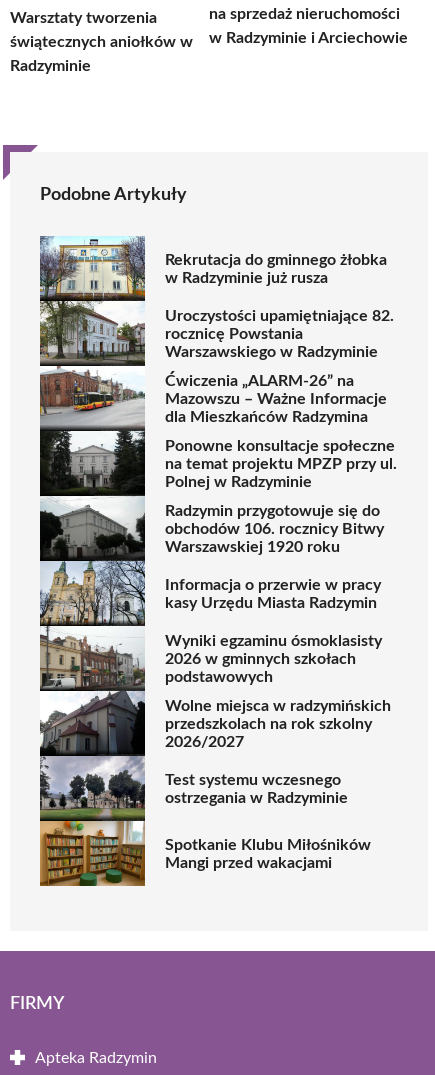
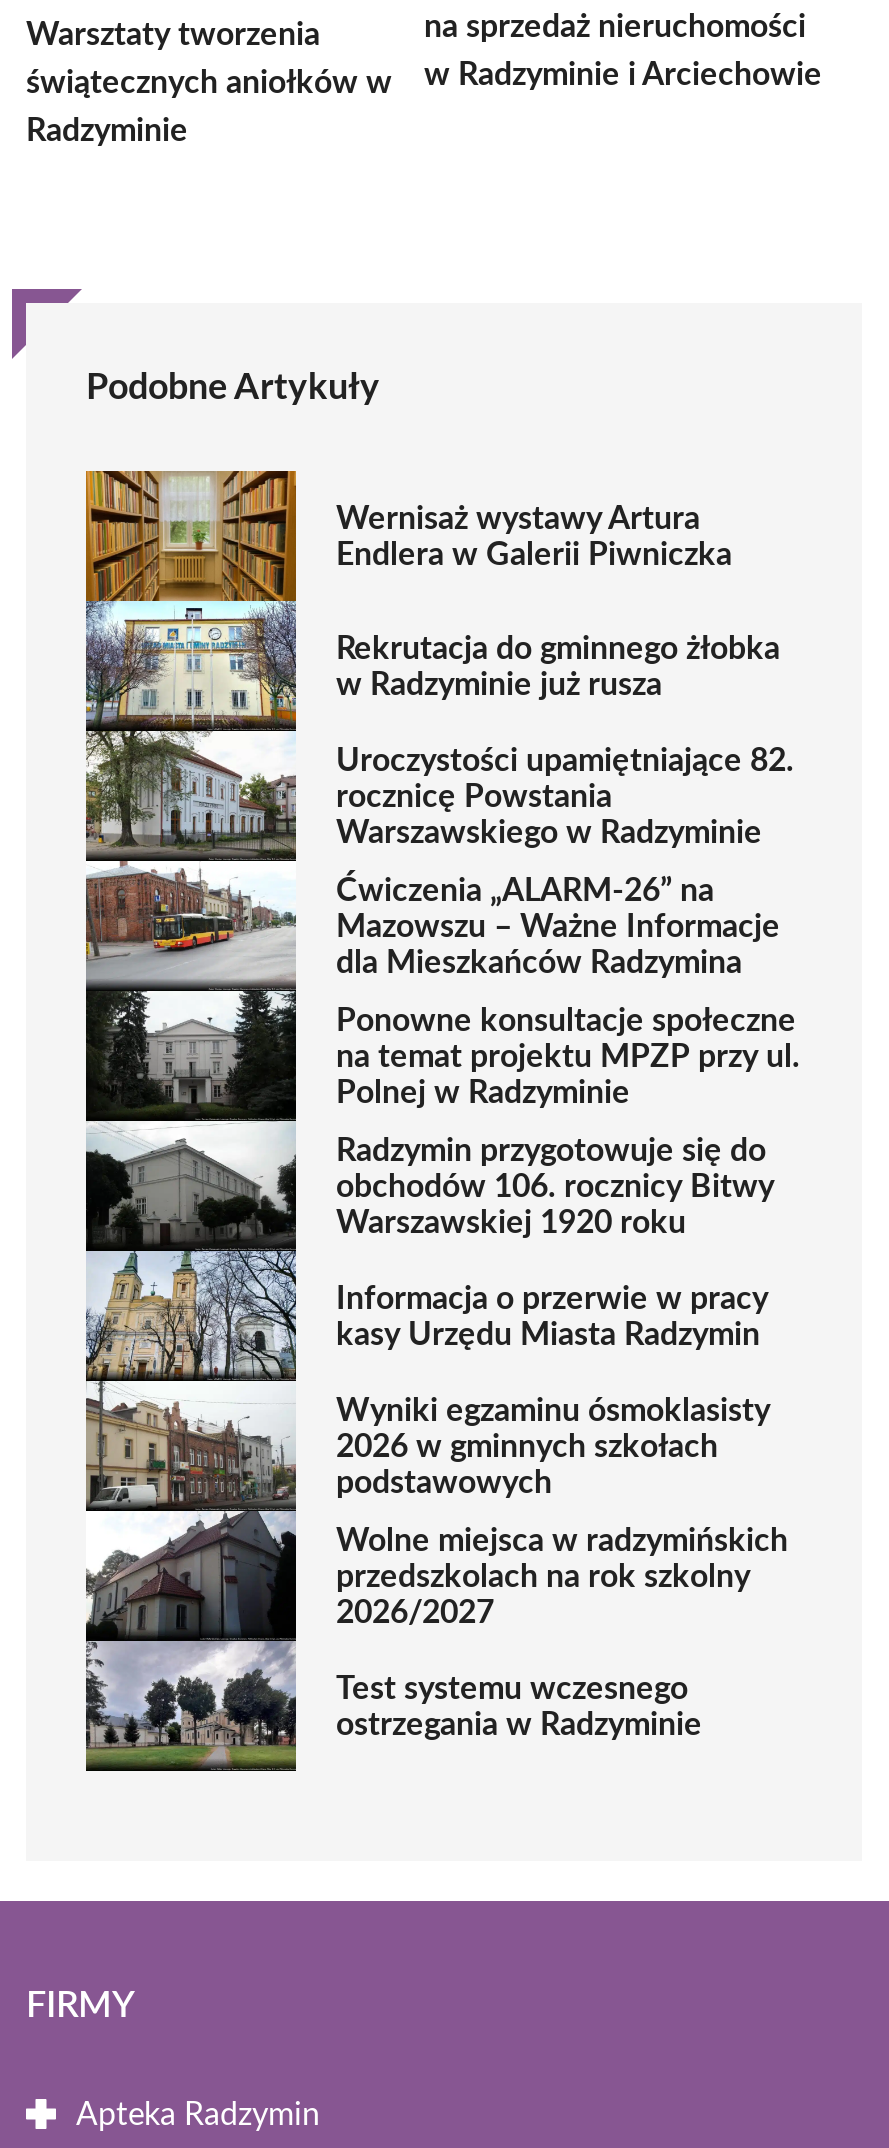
none -> [84,469,732,603] [image] | Wernisaż wystawy Artura | Endlera w Galerii Piwniczka
moved [165,251,397,805] -> [336,632,800,1740]: Rekrutacja do gminnego żłobka | w Radzyminie już rusza | Uroczystości upamiętniające 82. | ... | Test systemu wczesnego | ostrzegania w Radzyminie
[39,820,371,887] [image] | Spotkanie Klubu Miłośników | Mangi przed wakacjami -> none

